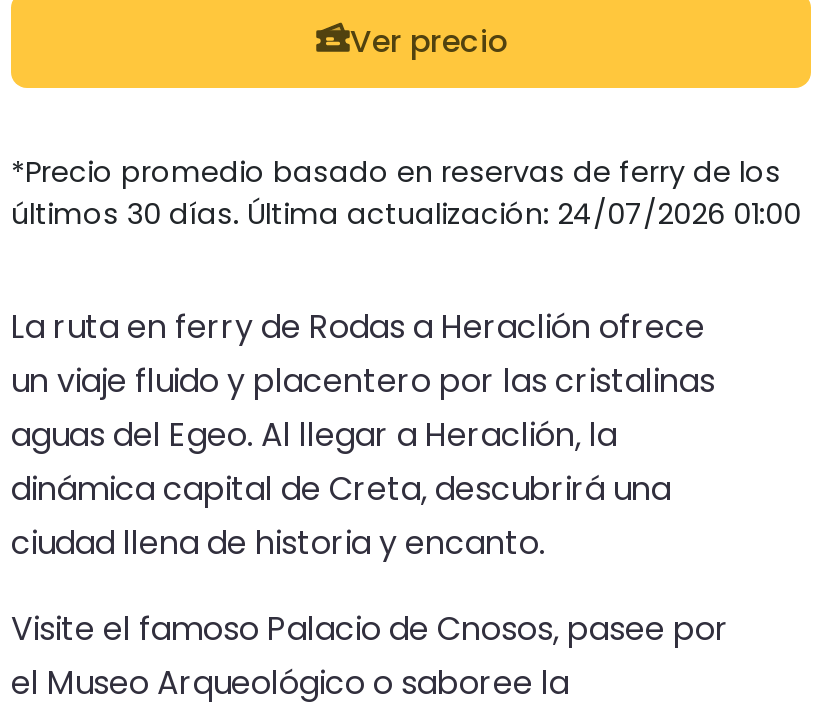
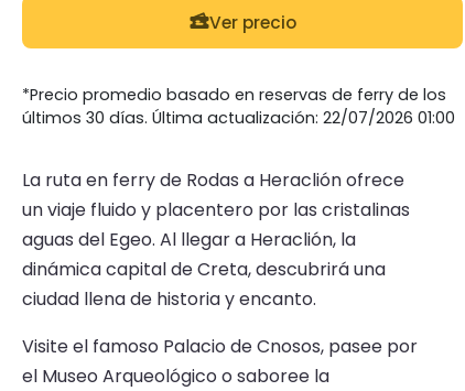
[11,195,801,235] últimos 30 días. Última actualización: 24/07/2026 01:00 -> [22,107,455,129] últimos 30 días. Última actualización: 22/07/2026 01:00

